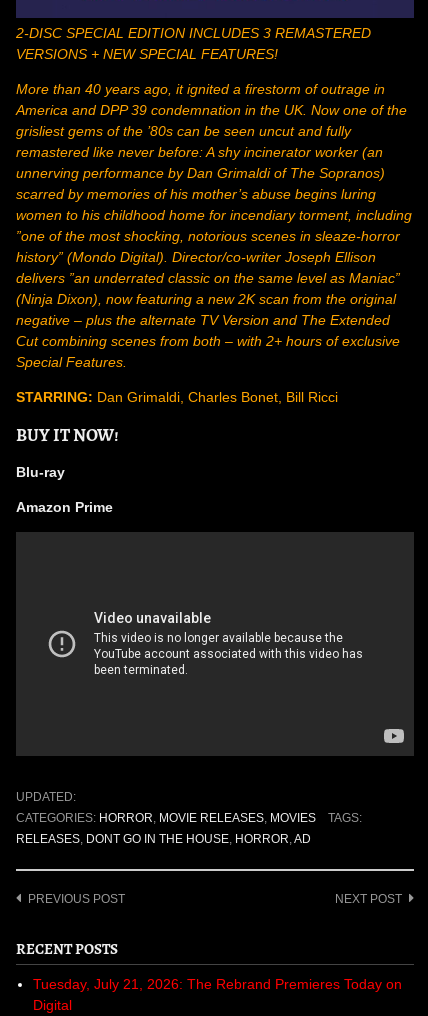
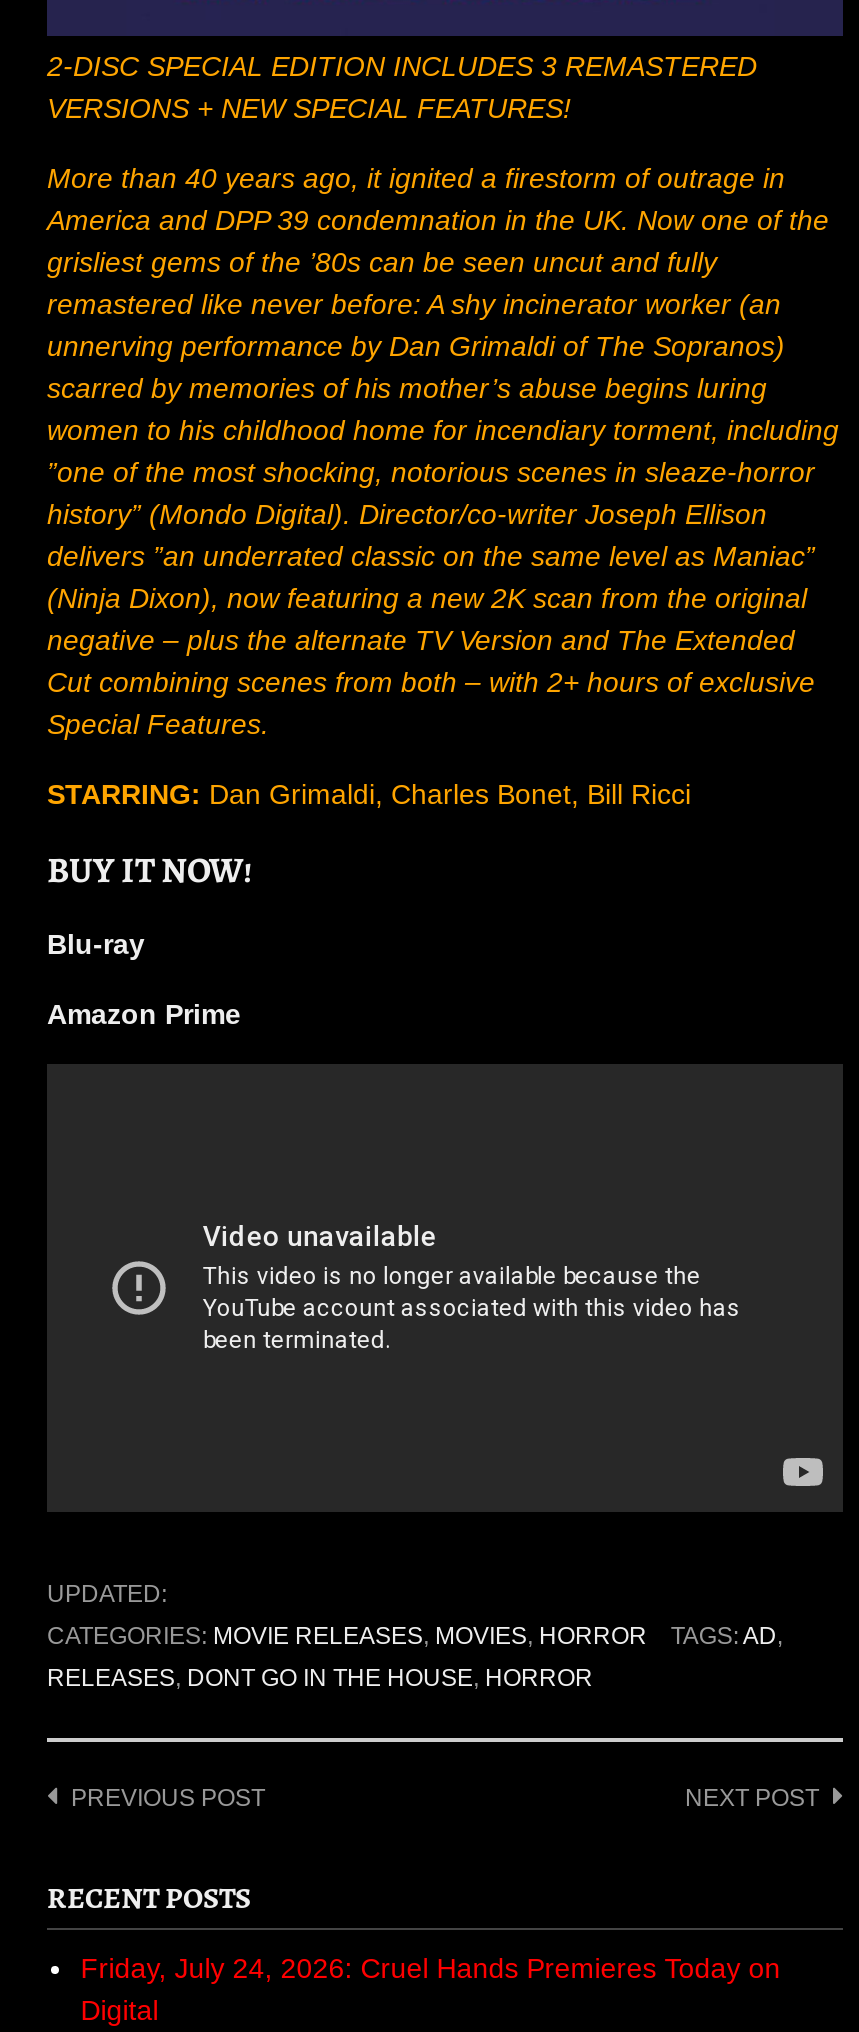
[16,811,362,825] CATEGORIES: HORROR, MOVIE RELEASES, MOVIES | TAGS: -> [47,1621,783,1649] CATEGORIES: MOVIE RELEASES, MOVIES, HORROR | TAGS: AD,
[16,832,311,846] RELEASES, DONT GO IN THE HOUSE, HORROR, AD -> [47,1663,593,1691] RELEASES, DONT GO IN THE HOUSE, HORROR
[33,975,402,991] Tuesday, July 21, 2026: The Rebrand Premieres Today on -> [81,1951,781,1983] Friday, July 24, 2026: Cruel Hands Premieres Today on

